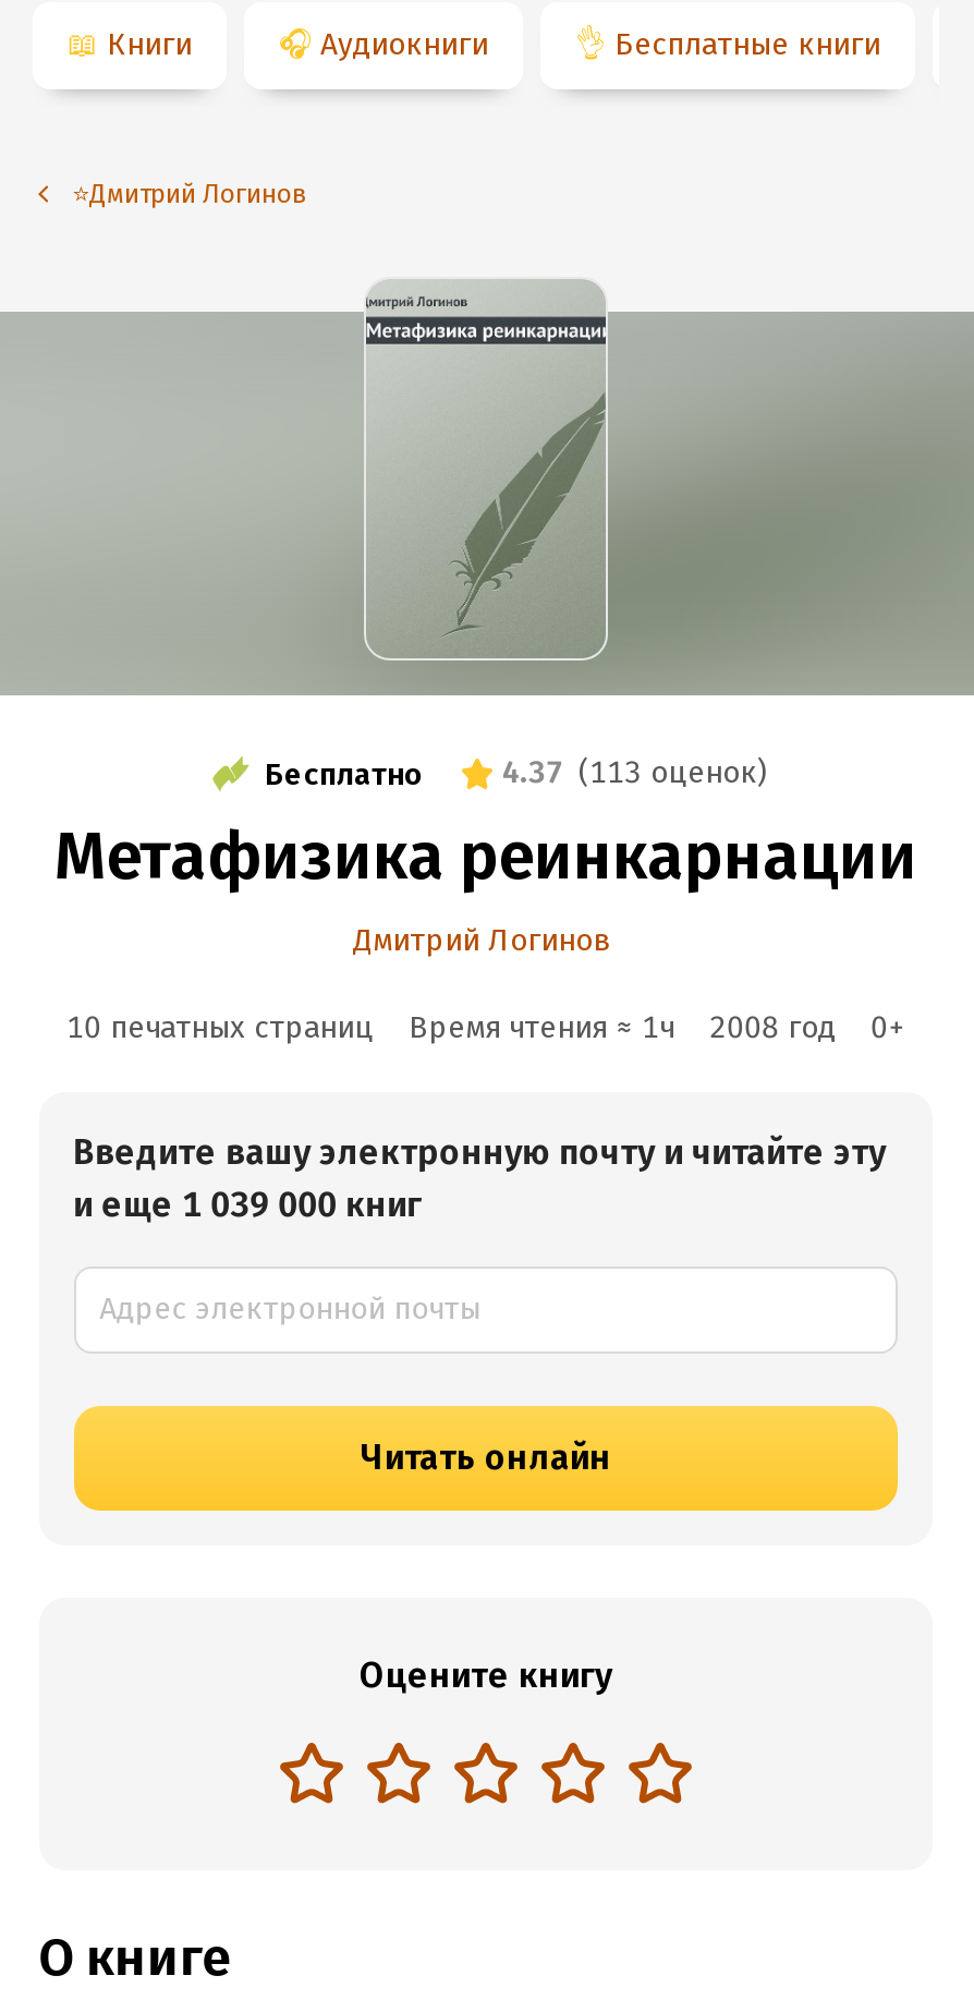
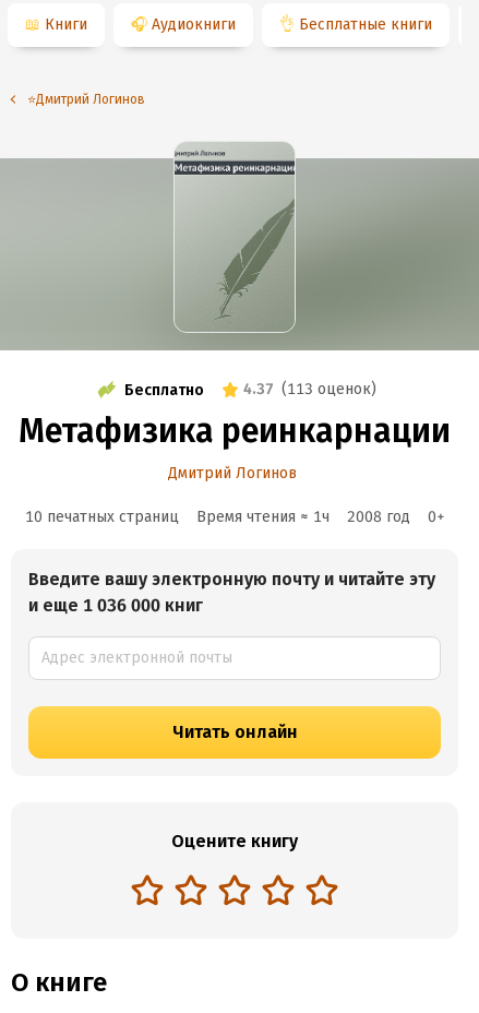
[73,1184,422,1225] и еще 1 039 000 книг -> [28,595,203,616] и еще 1 036 000 книг

